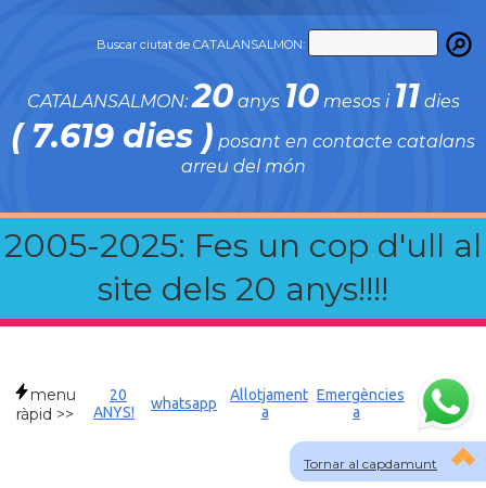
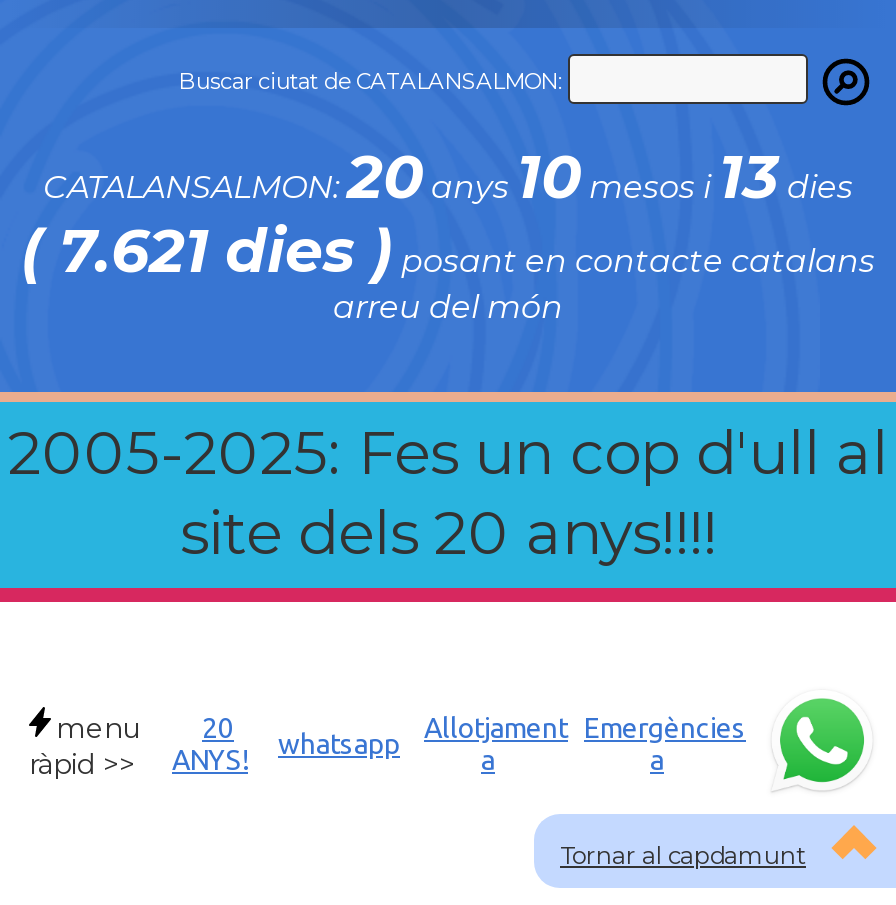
[27,76,459,116] CATALANSALMON:20anys 10mesos i11dies -> [43,140,853,214] CATALANSALMON:20anys 10mesos i13dies
[11,116,475,156] ( 7.619 dies )posant en contacte catalans -> [21,214,875,288] ( 7.621 dies )posant en contacte catalans

